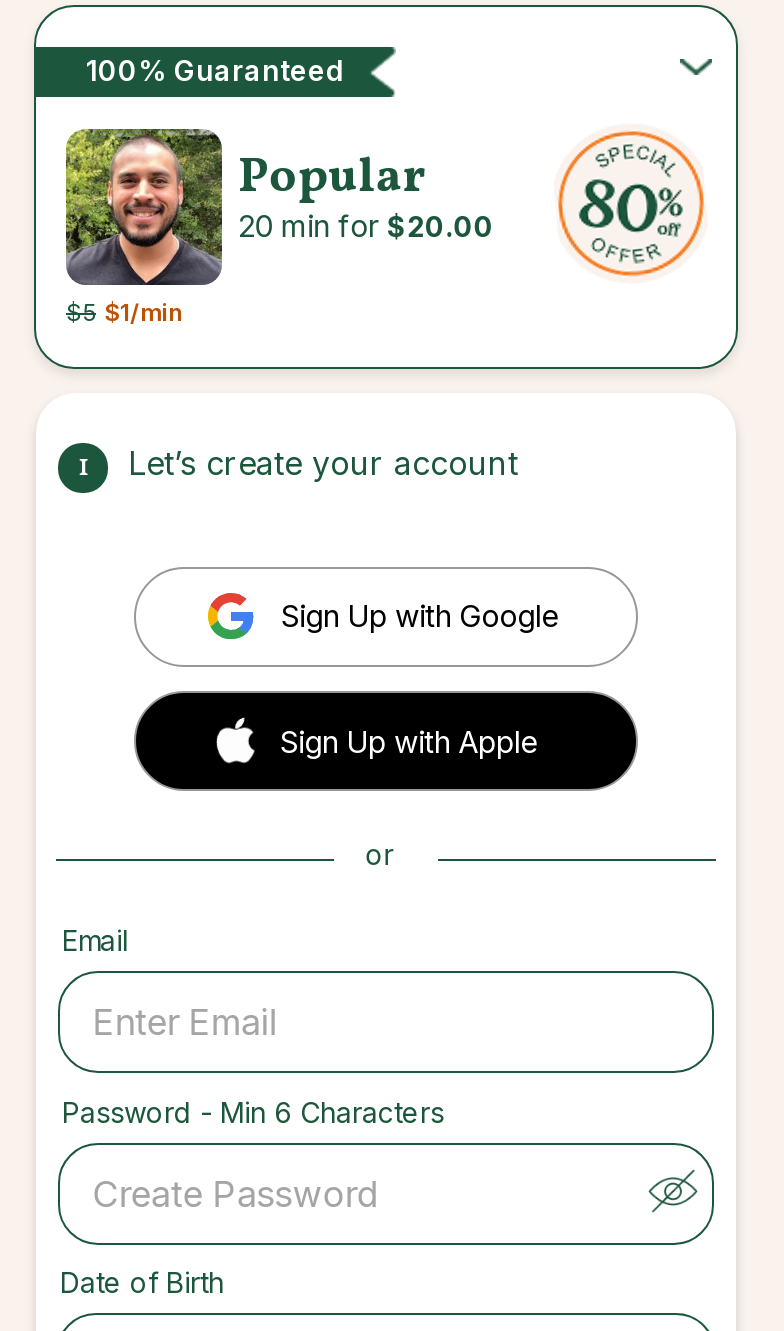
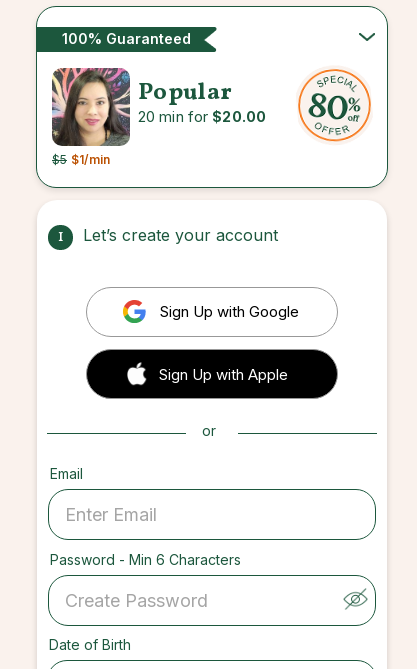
[64,127,222,287] [image] -> [52,67,130,147] [image]

